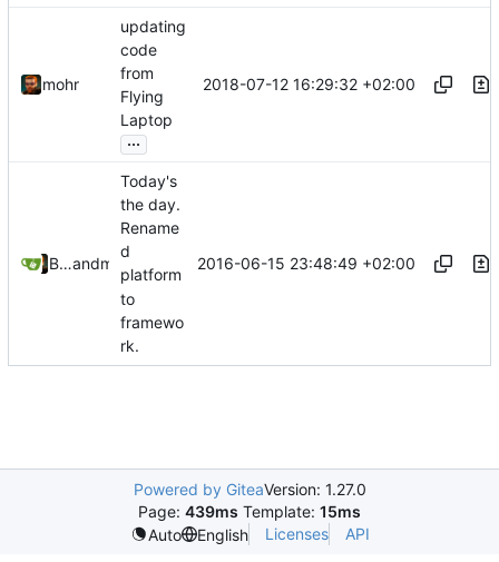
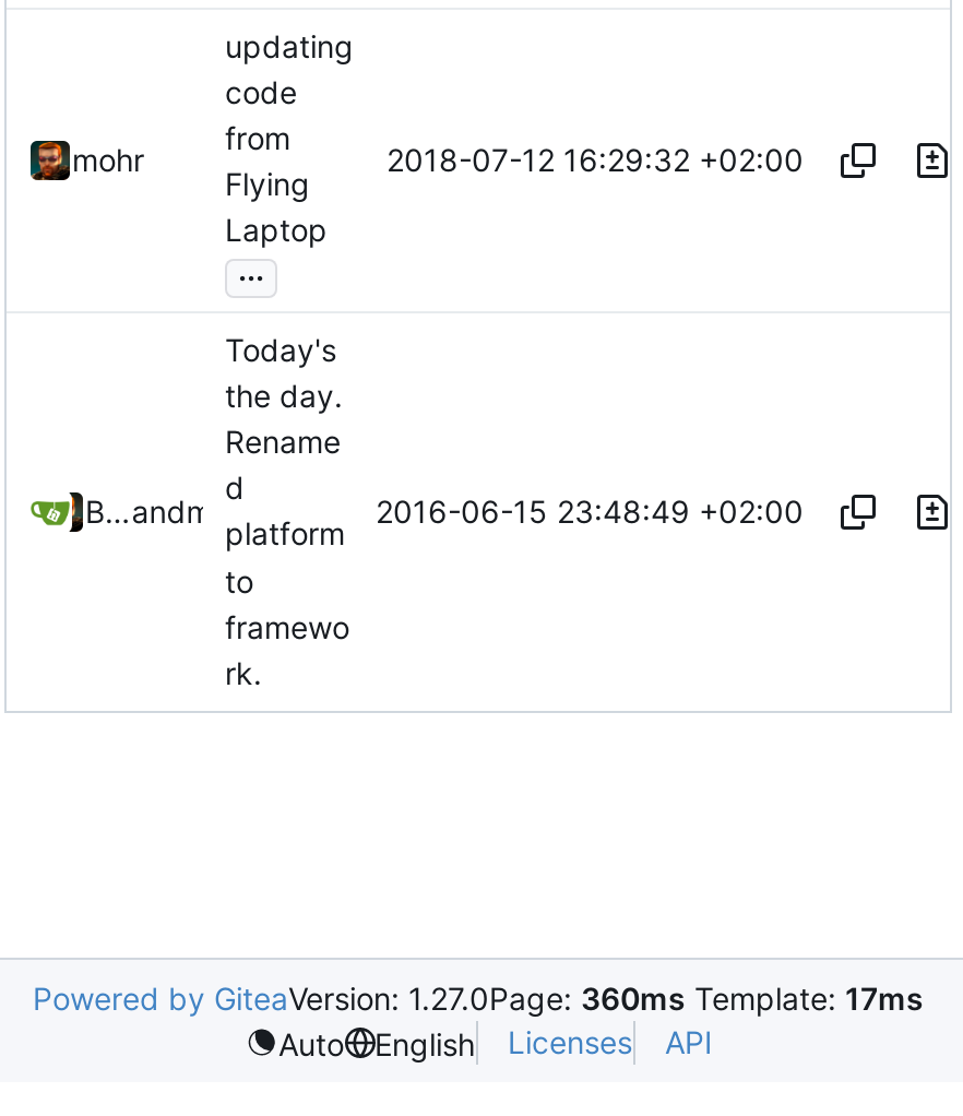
[133,480,366,521] Powered by GiteaVersion: 1.27.0 | Page: 439ms Template: 15ms -> [33,980,924,1017] Powered by GiteaVersion: 1.27.0Page: 360ms Template: 17ms

